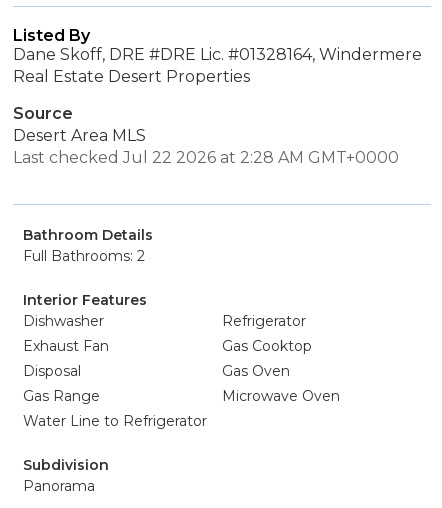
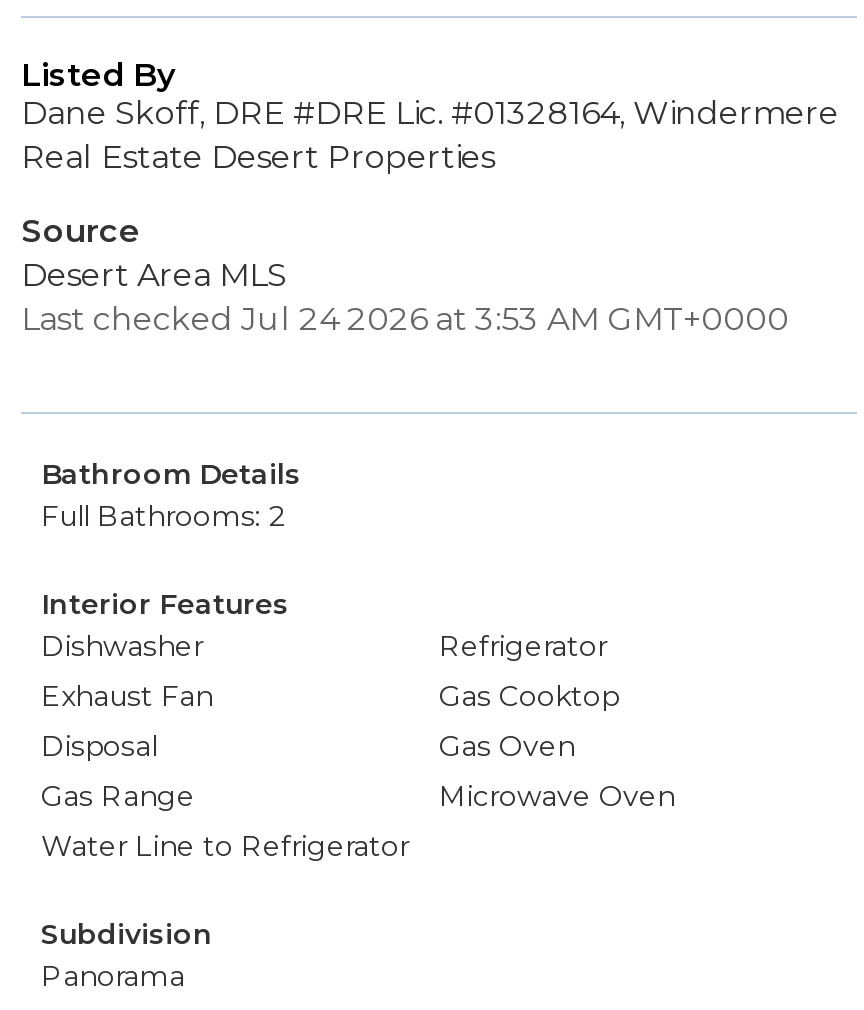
[13,148,399,167] Last checked Jul 22 2026 at 2:28 AM GMT+0000 -> [21,300,789,338] Last checked Jul 24 2026 at 3:53 AM GMT+0000

